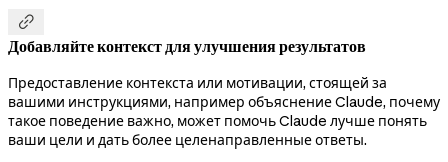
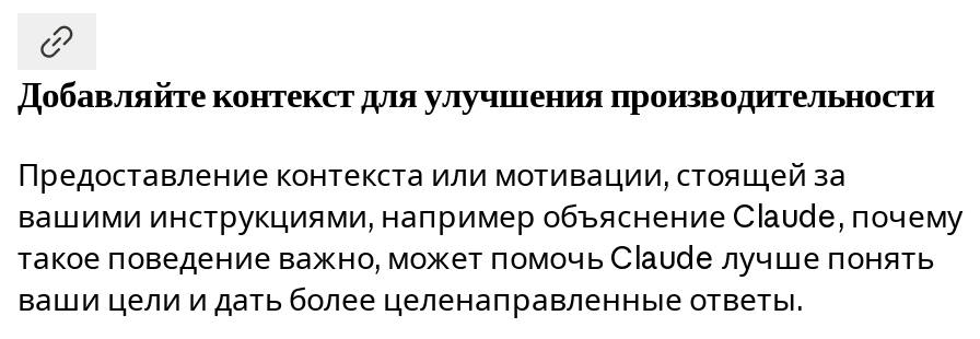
[8,36,366,56] Добавляйте контекст для улучшения результатов -> [17,72,934,115] Добавляйте контекст для улучшения производительности

